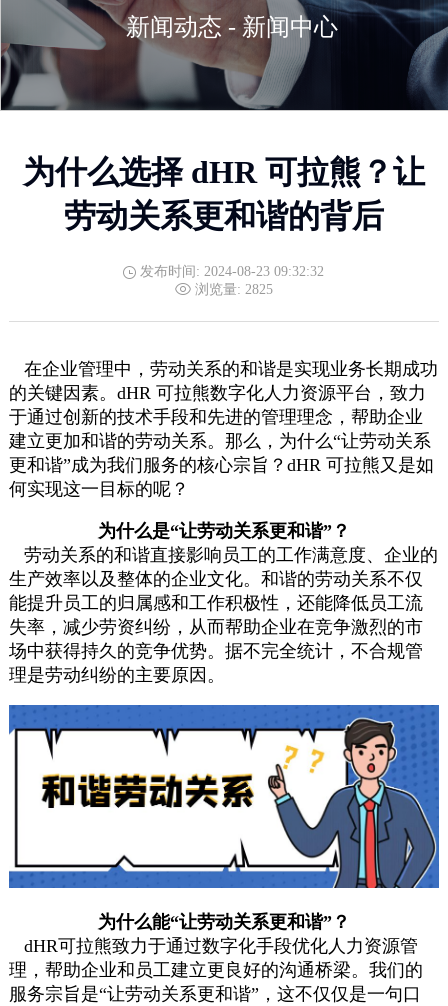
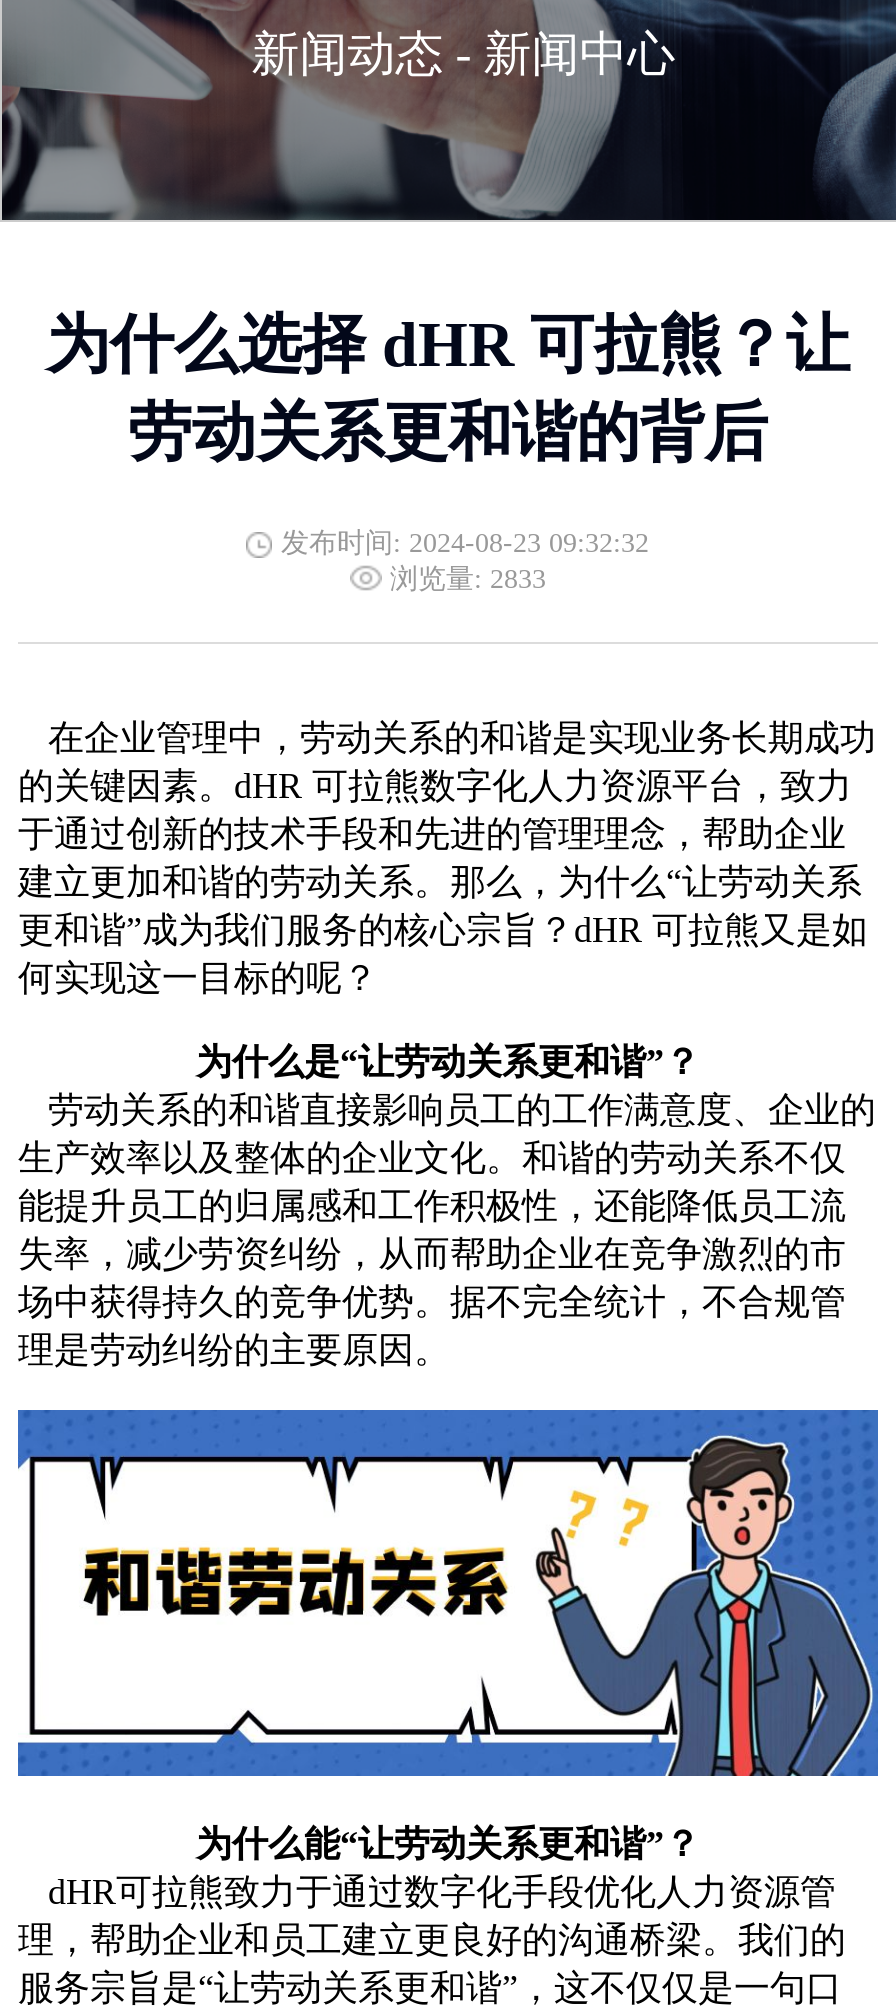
[191,282,273,297] 浏览量: 2825 -> [382,564,546,594] 浏览量: 2833

